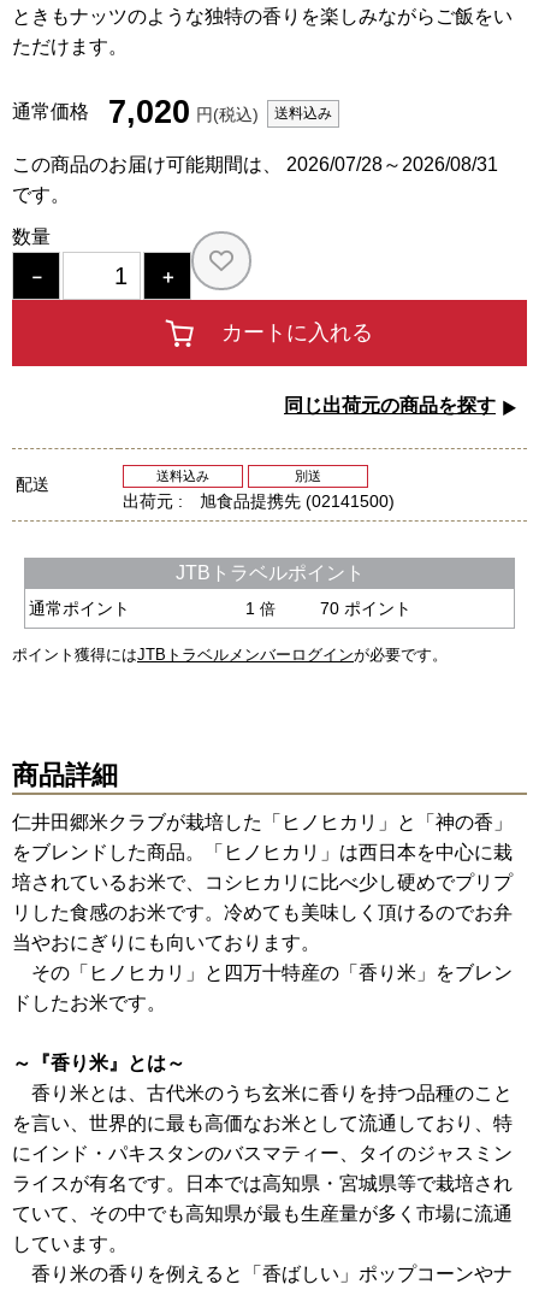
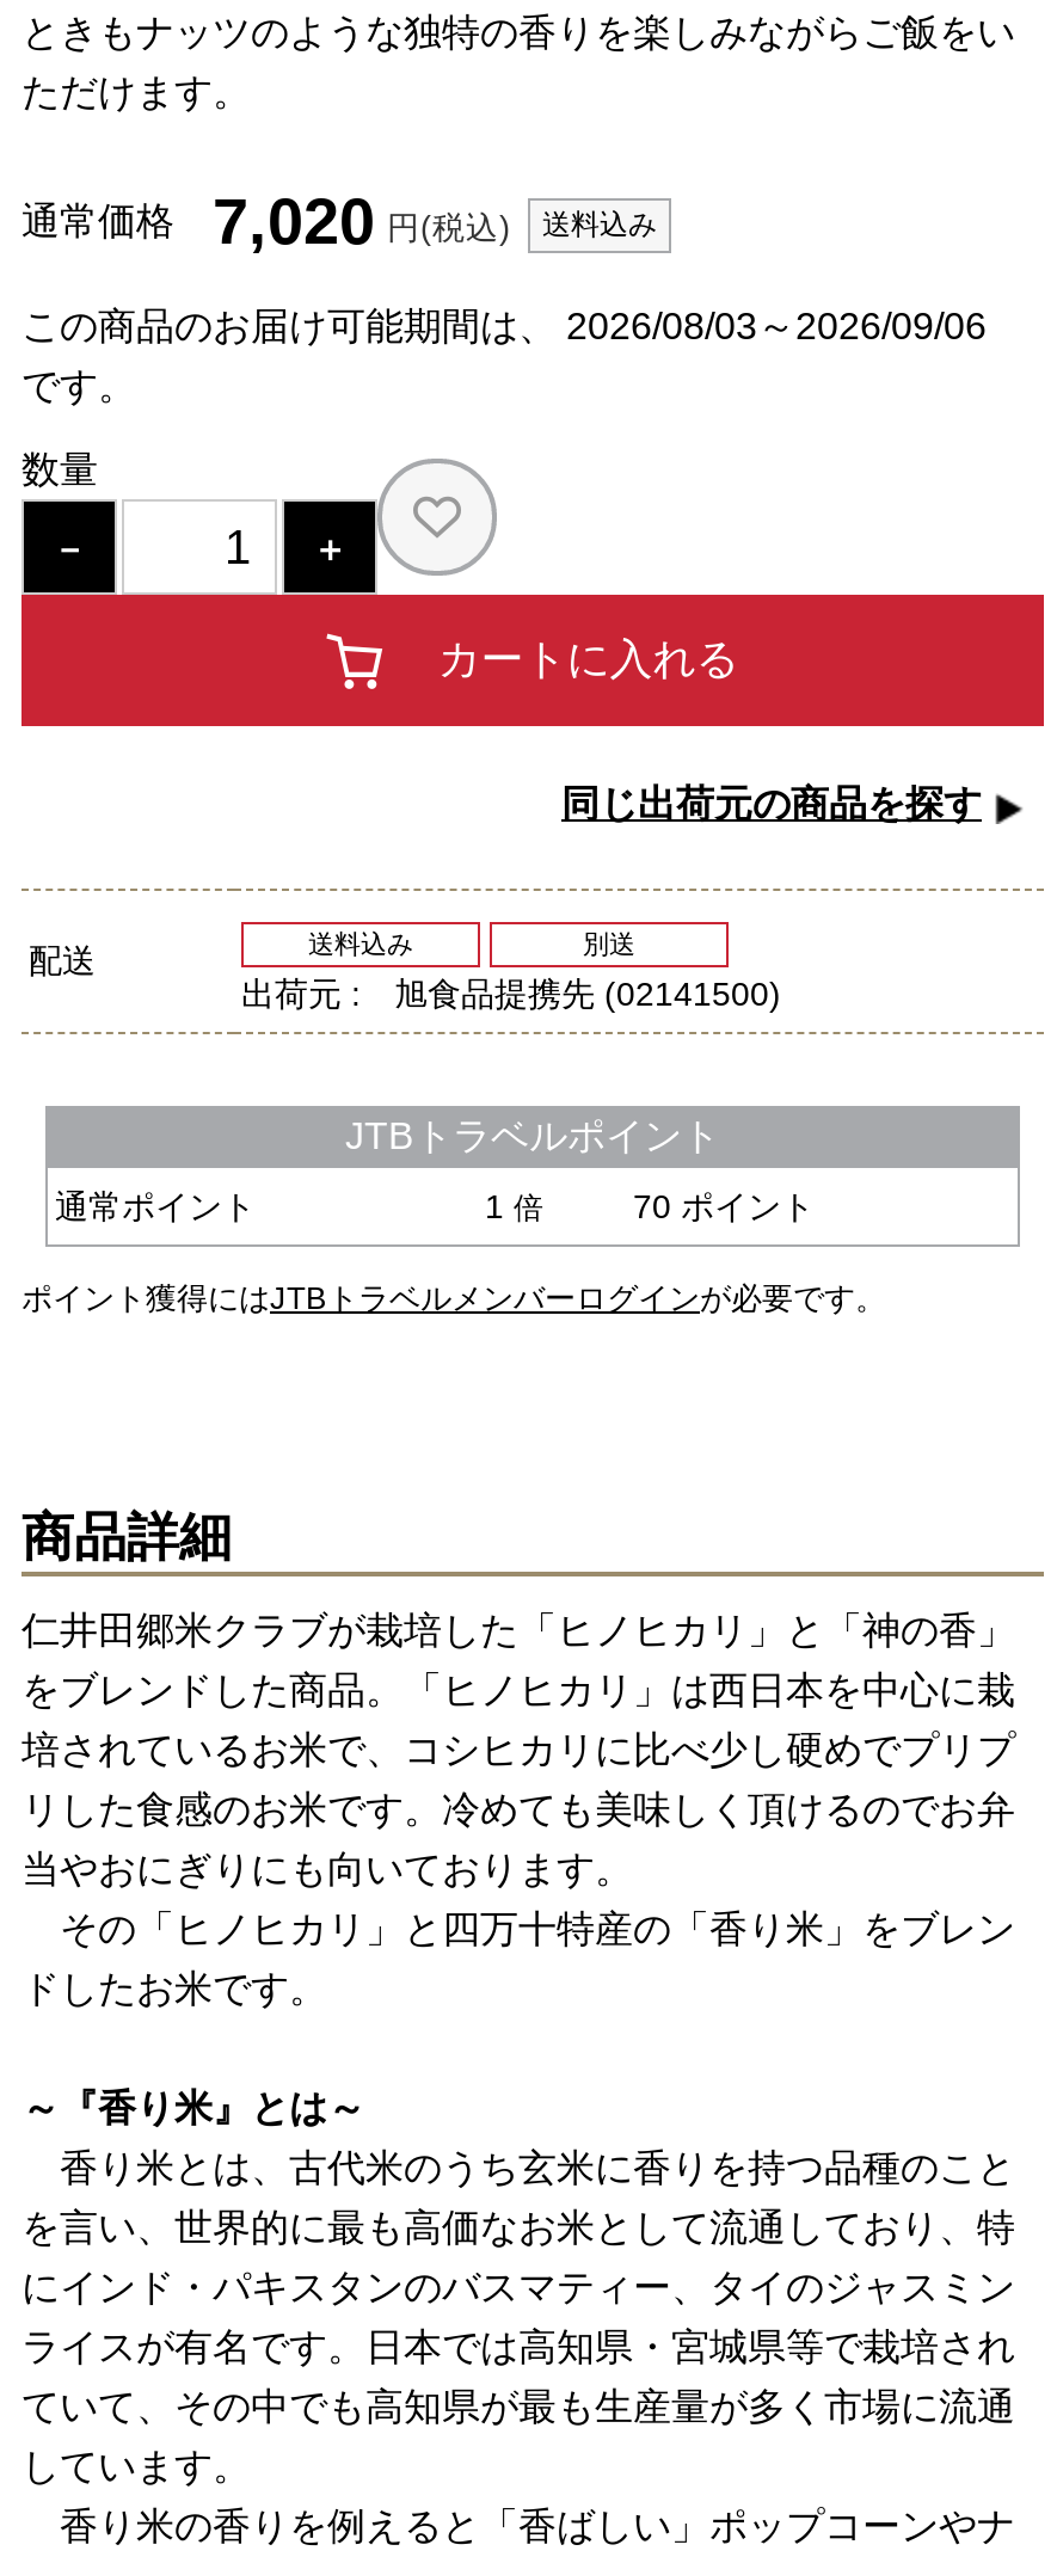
[12,154,498,175] この商品のお届け可能期間は、 2026/07/28～2026/08/31 -> [21,306,987,347] この商品のお届け可能期間は、 2026/08/03～2026/09/06

